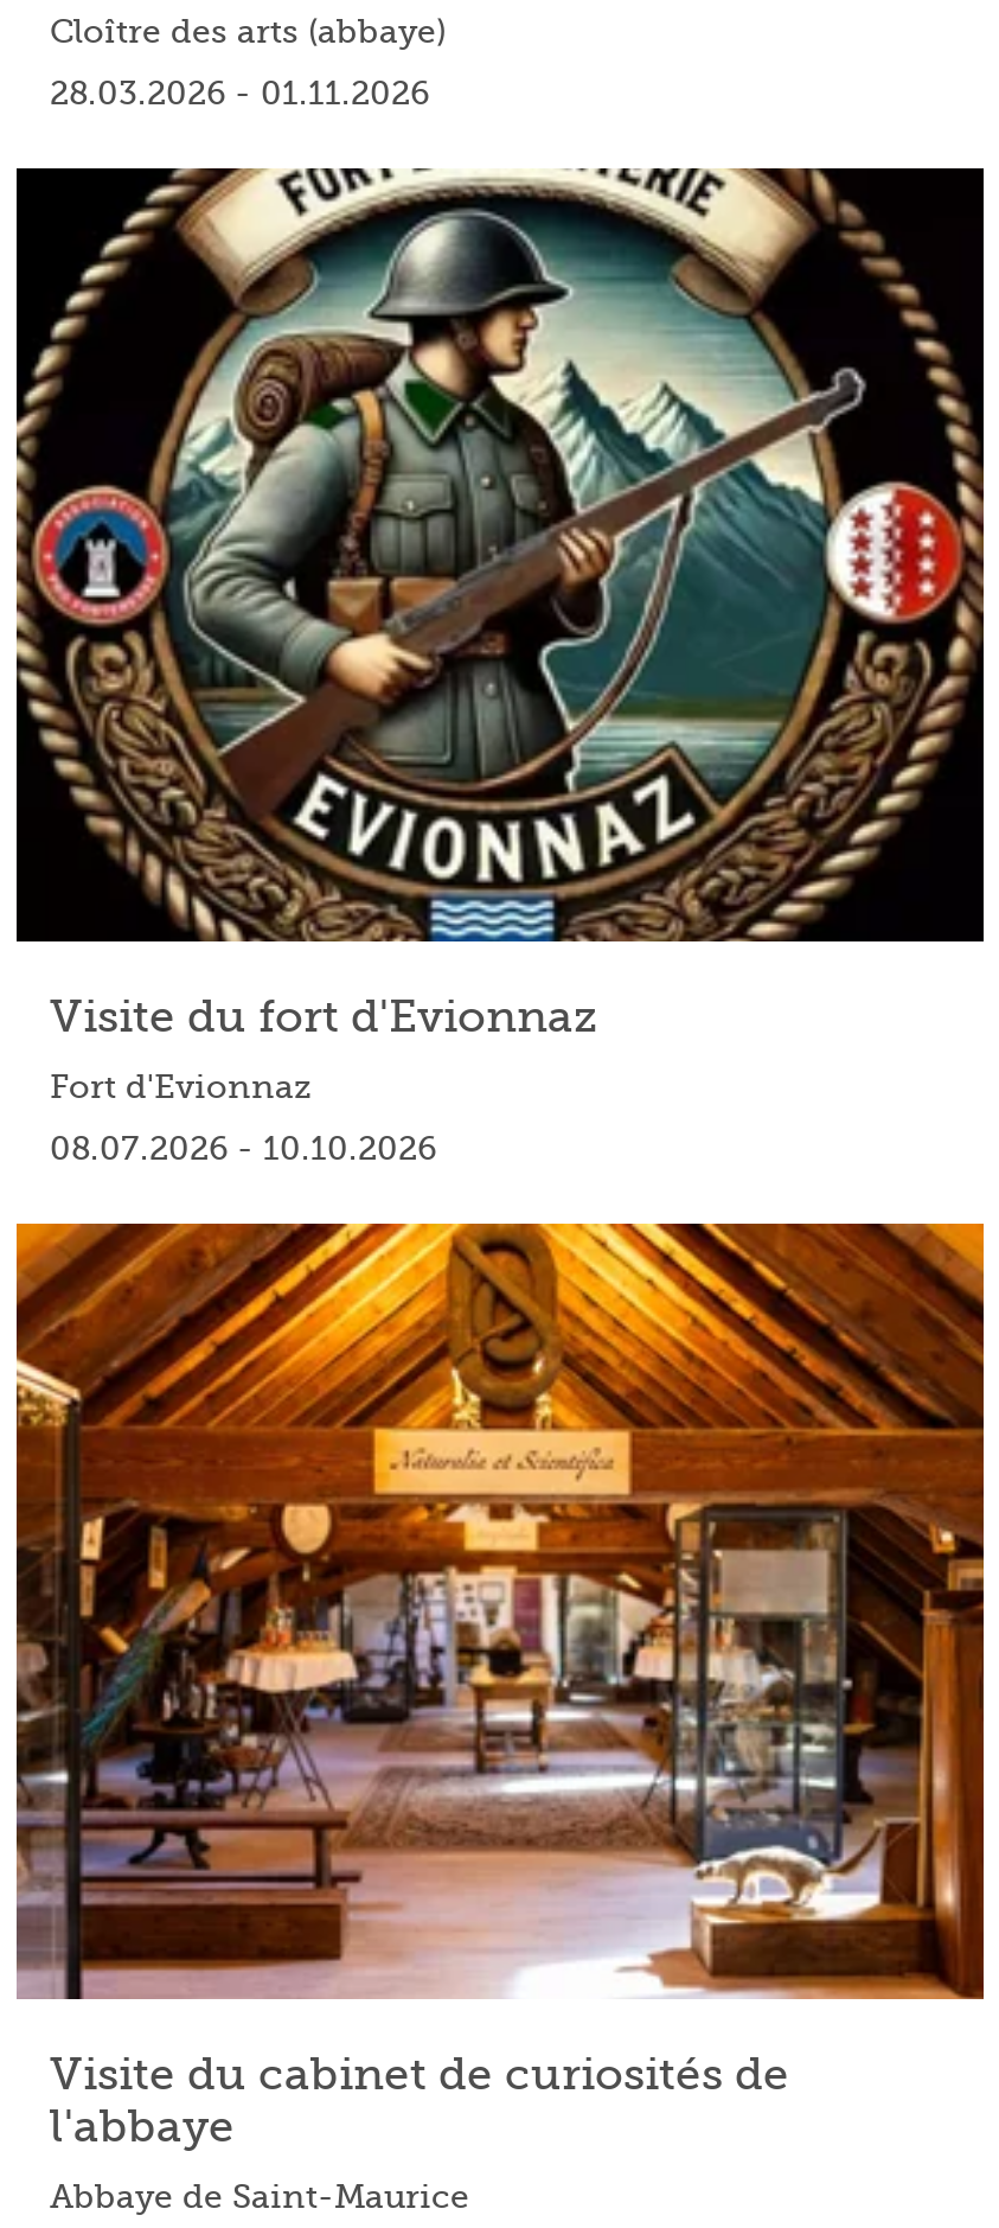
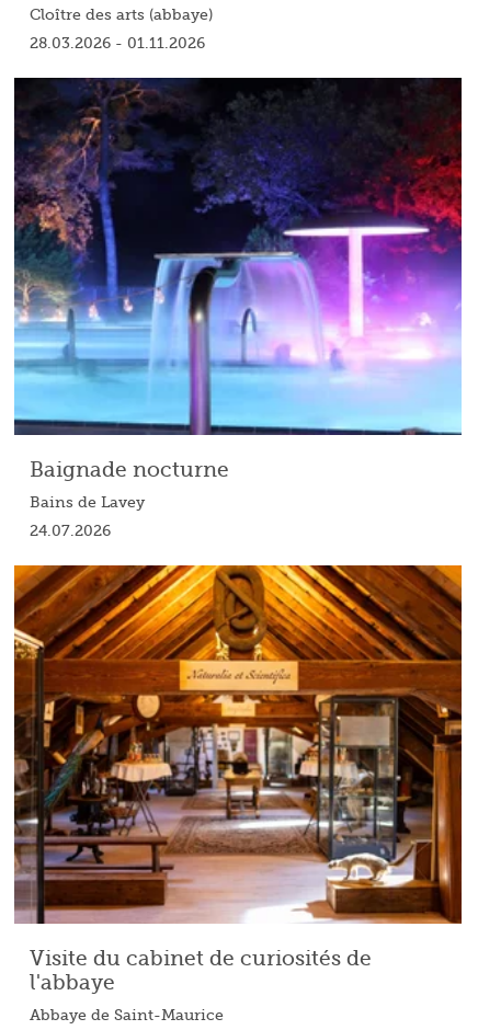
[14,166,986,1044] [image] | Visite du fort d'Evionnaz -> [13,77,463,482] [image] | Baignade nocturne
[50,1068,310,1106] Fort d'Evionnaz -> [30,493,145,511] Bains de Lavey
[50,1129,436,1167] 08.07.2026 - 10.10.2026 -> [30,522,111,539] 24.07.2026

